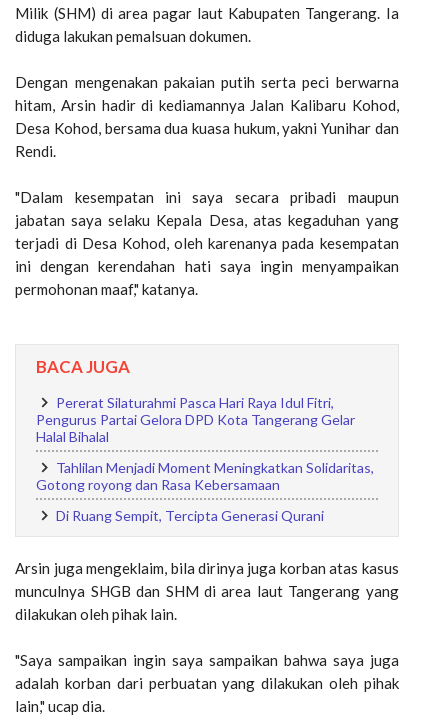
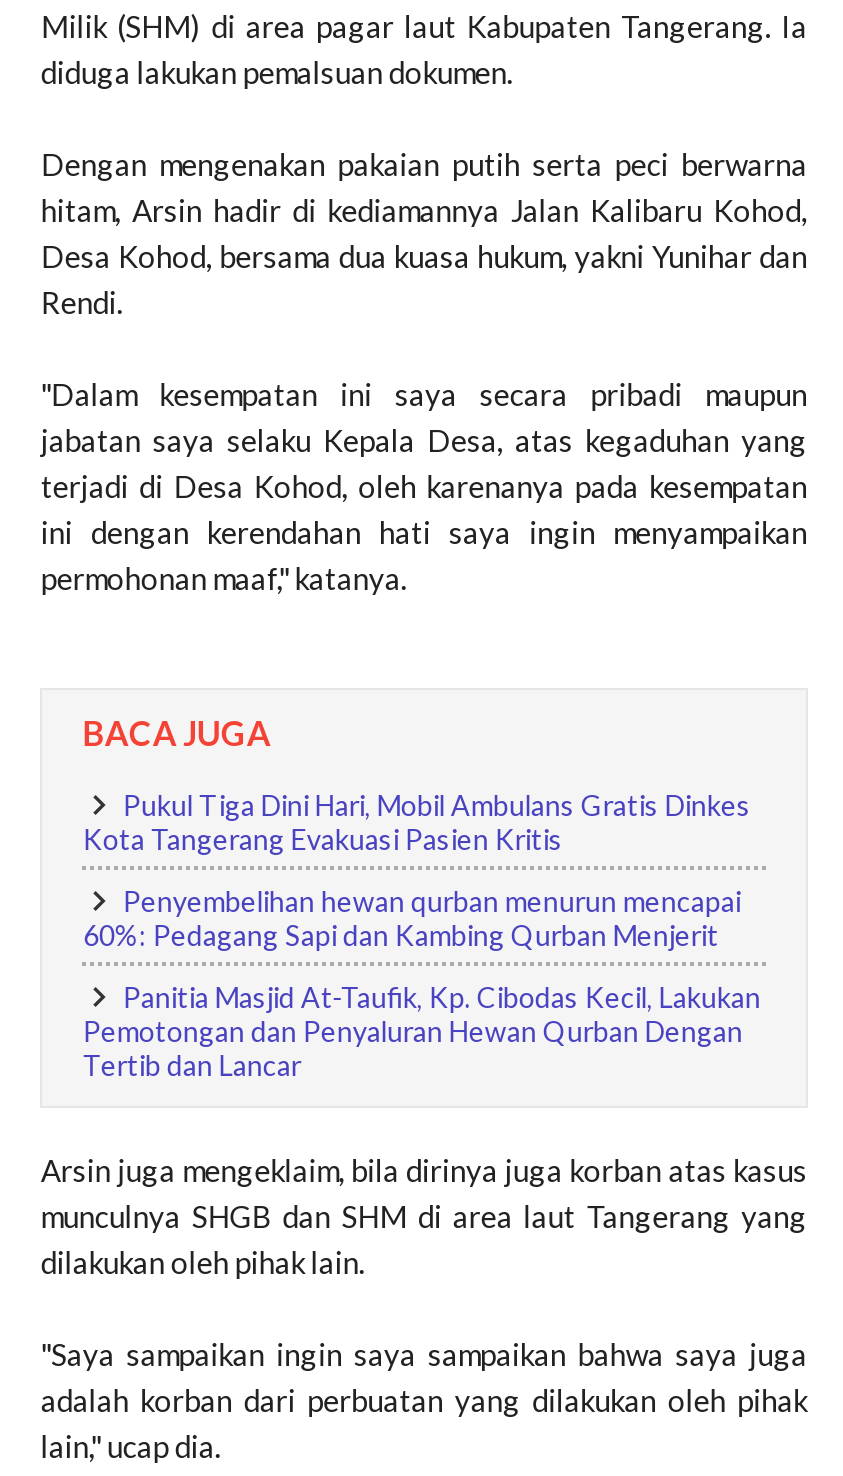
[36,394,355,445] Pererat Silaturahmi Pasca Hari Raya Idul Fitri, | Pengurus Partai Gelora DPD Kota Tangerang Gelar | Halal Bihalal -> [83,788,751,856] Pukul Tiga Dini Hari, Mobil Ambulans Gratis Dinkes | Kota Tangerang Evakuasi Pasien Kritis
[36,459,374,493] Tahlilan Menjadi Moment Meningkatkan Solidaritas, | Gotong royong dan Rasa Kebersamaan -> [83,884,741,952] Penyembelihan hewan qurban menurun mencapai | 60%: Pedagang Sapi dan Kambing Qurban Menjerit
[56,507,324,524] Di Ruang Sempit, Tercipta Generasi Qurani -> [83,980,761,1082] Panitia Masjid At-Taufik, Kp. Cibodas Kecil, Lakukan | Pemotongan dan Penyaluran Hewan Qurban Dengan | Tertib dan Lancar

